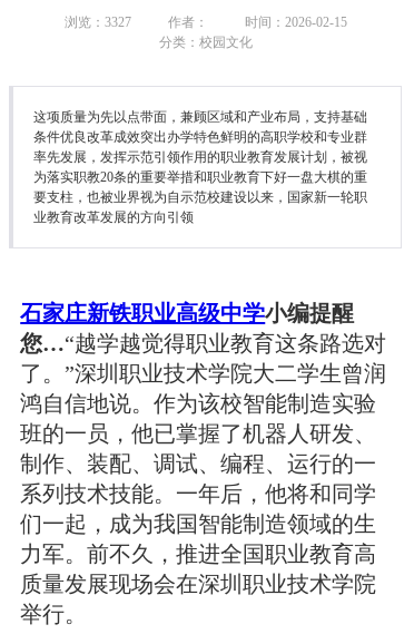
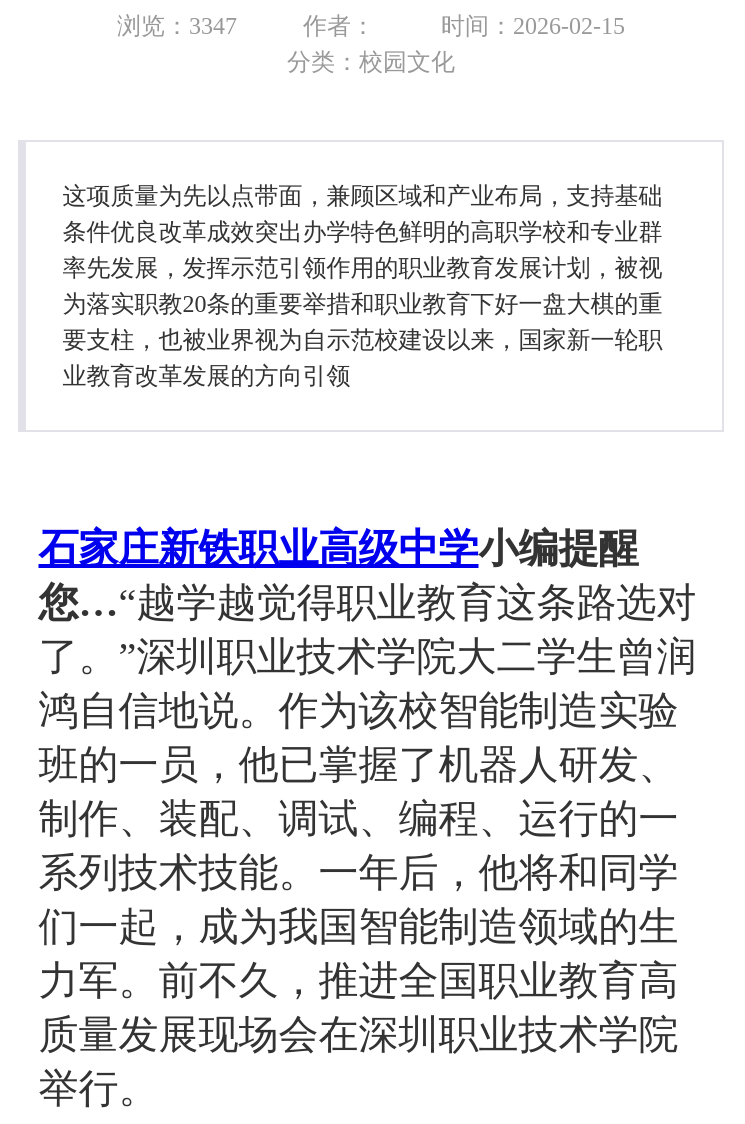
[64,15,131,31] 浏览：3327 -> [117,13,237,41] 浏览：3347

